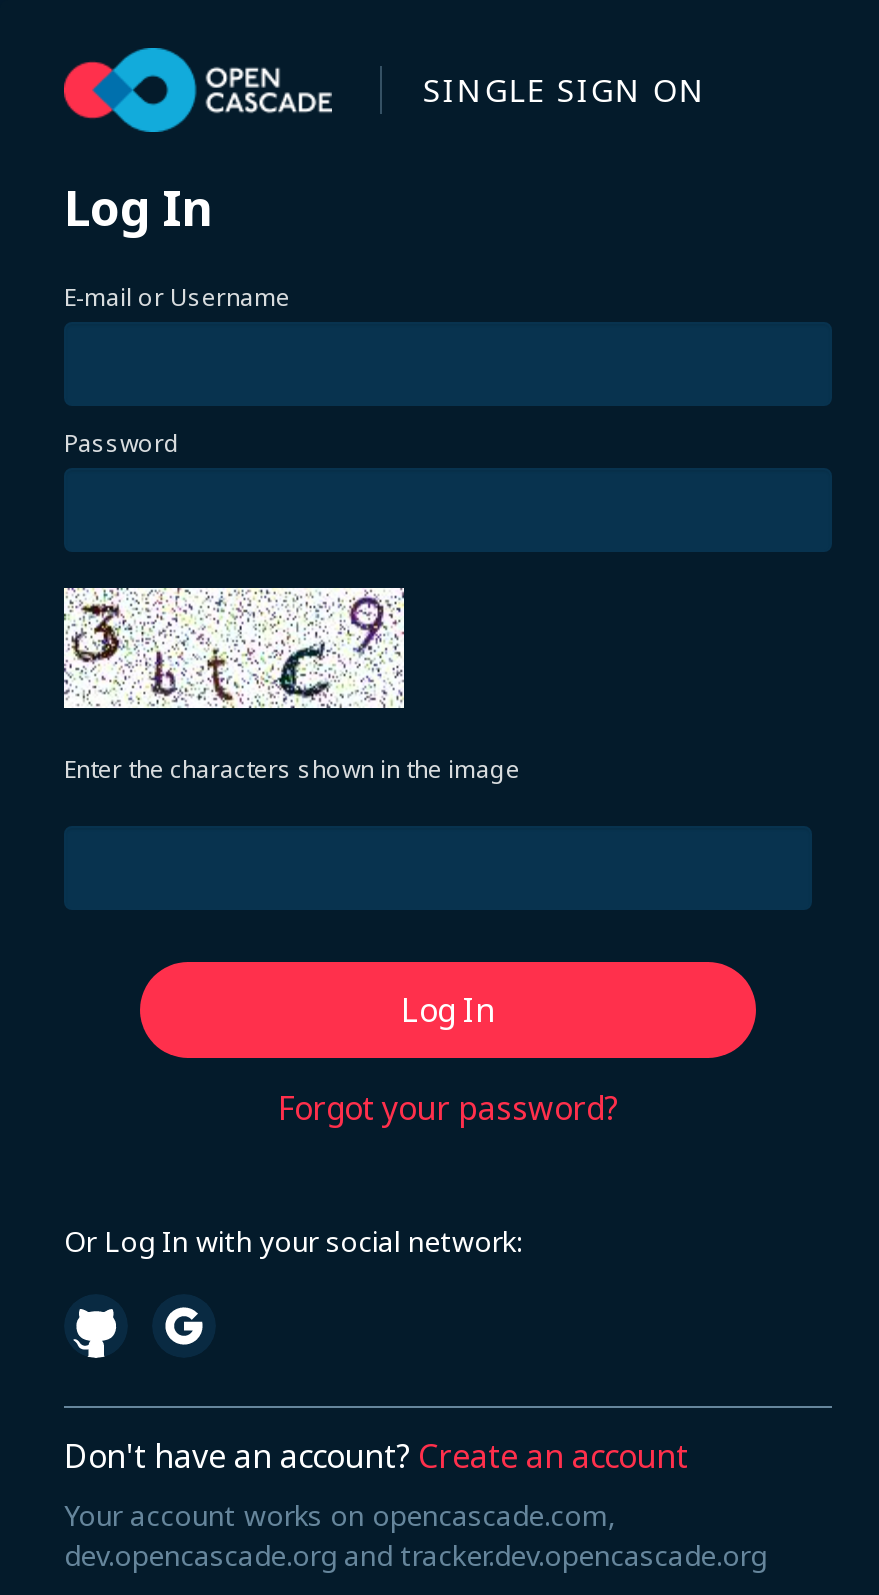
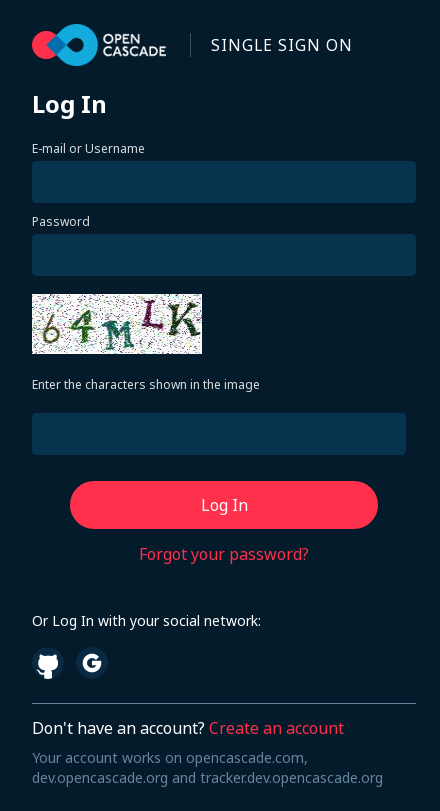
[64,588,404,708] [image] -> [32,294,201,354] [image]

